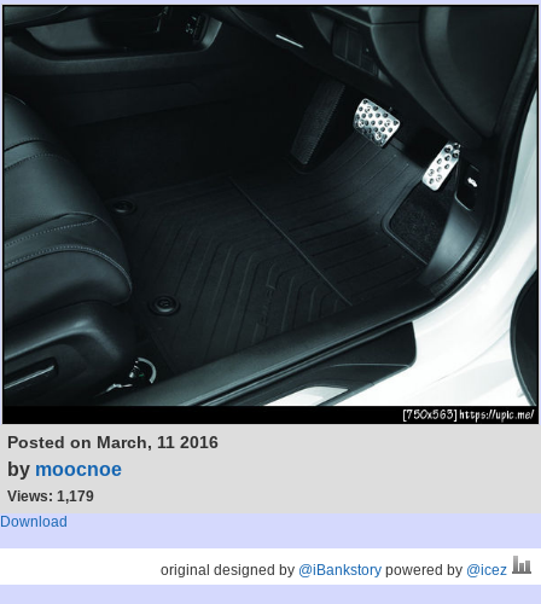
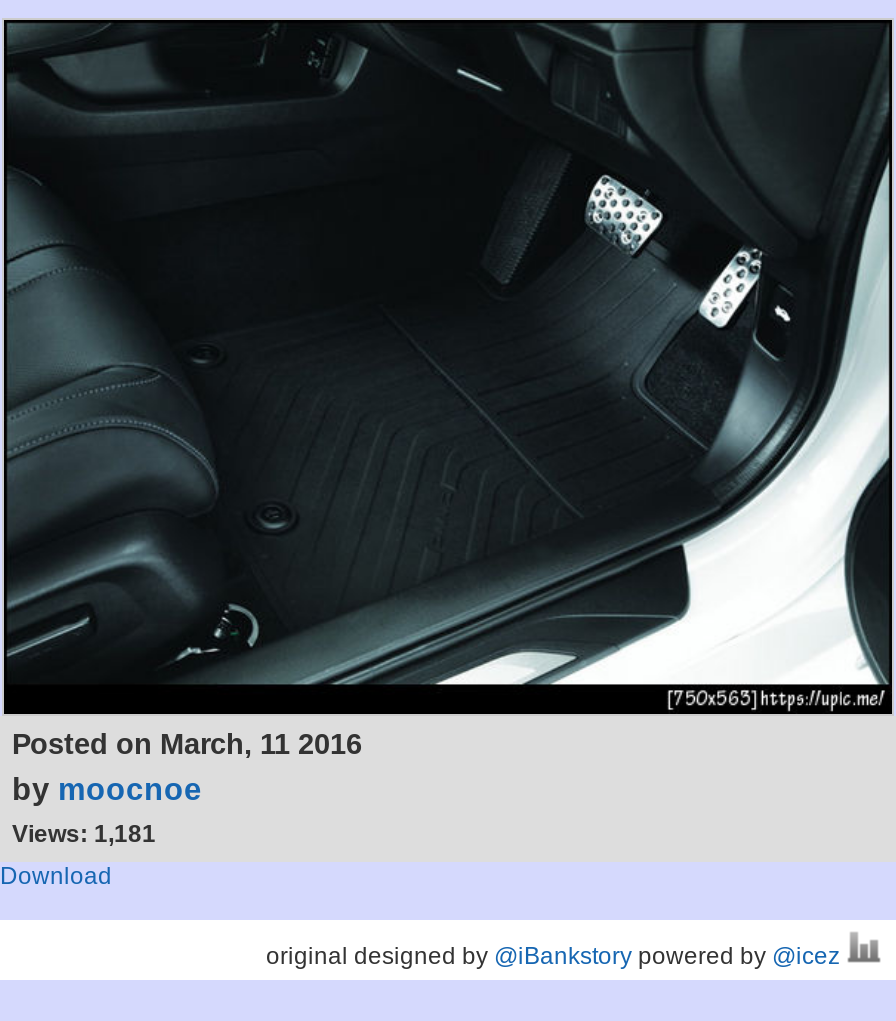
[7,488,94,505] Views: 1,179 -> [12,819,156,847] Views: 1,181

